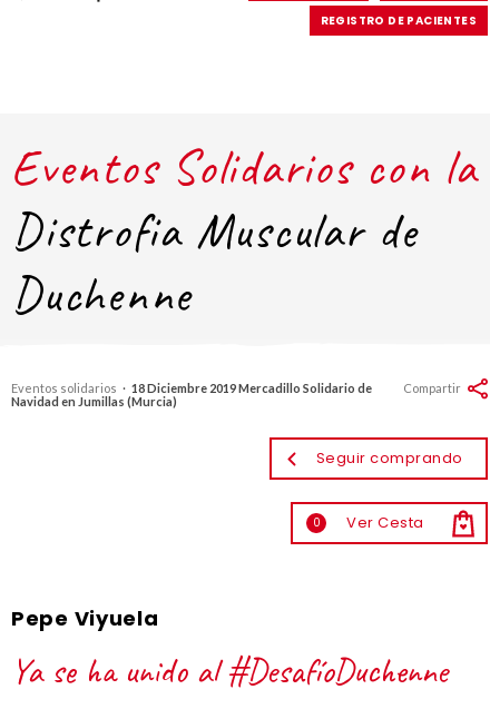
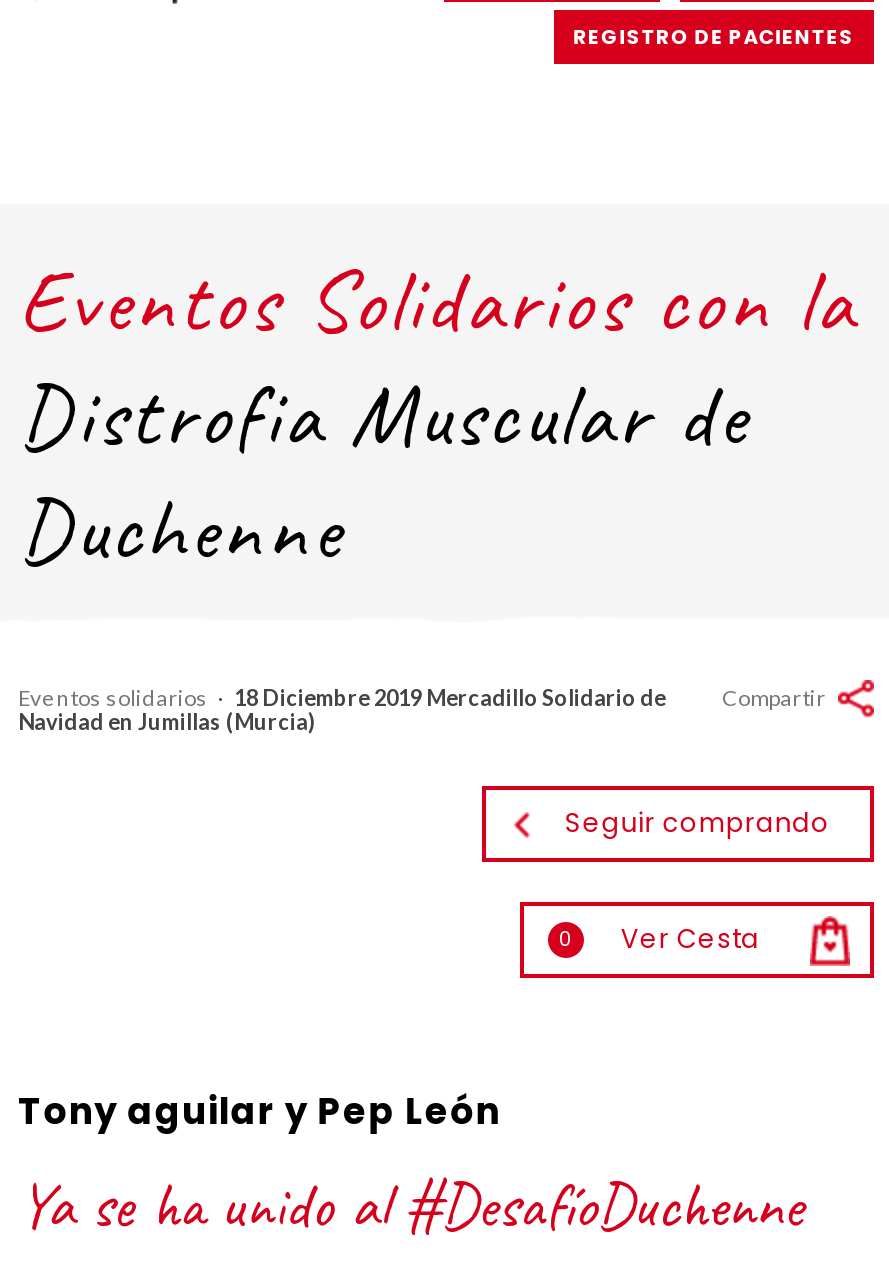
[11,604,159,632] Pepe Viyuela -> [18,1086,501,1136] Tony aguilar y Pep León

